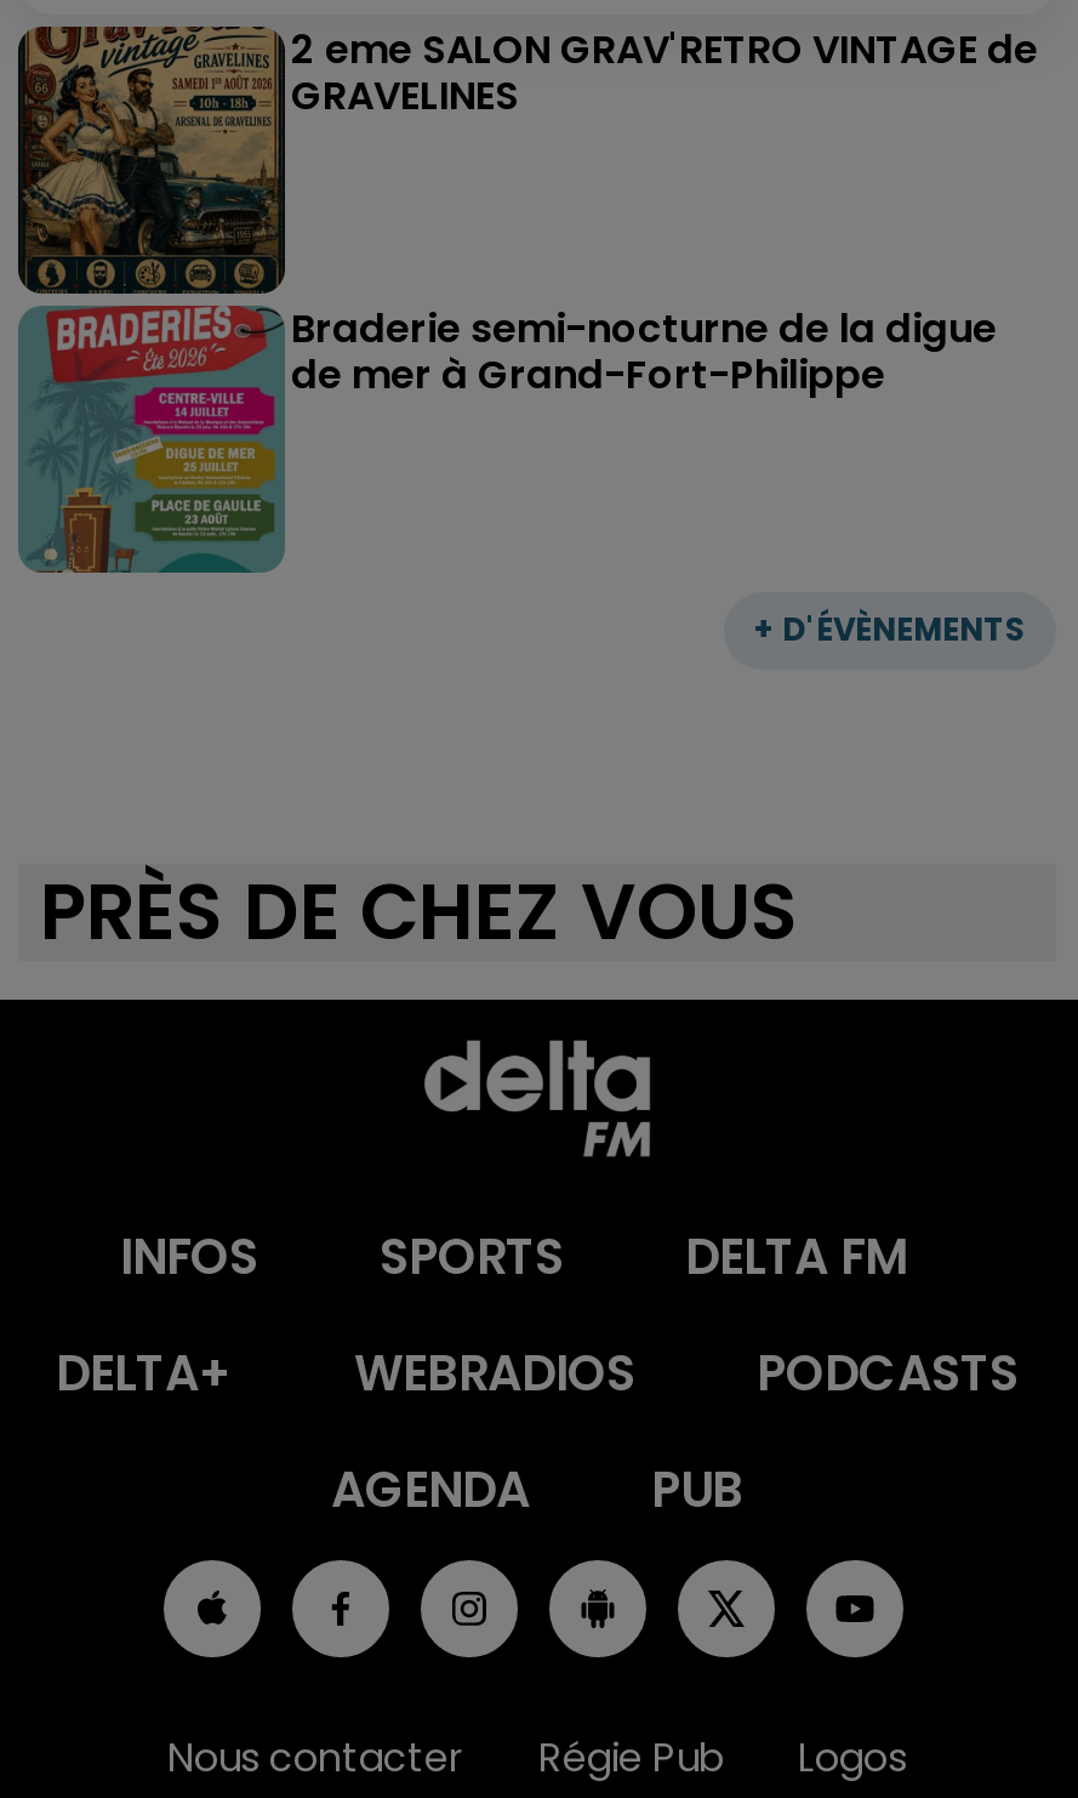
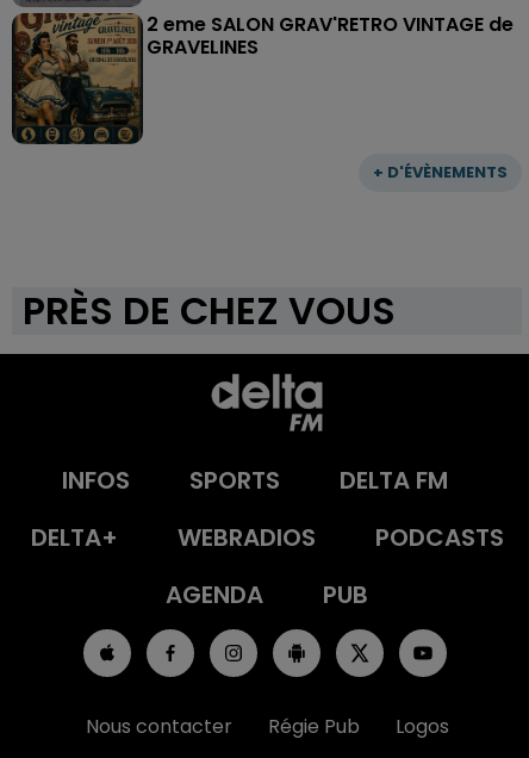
[21,300,997,575] [image] | Braderie semi-nocturne de la digue | de mer à Grand-Fort-Philippe -> none

